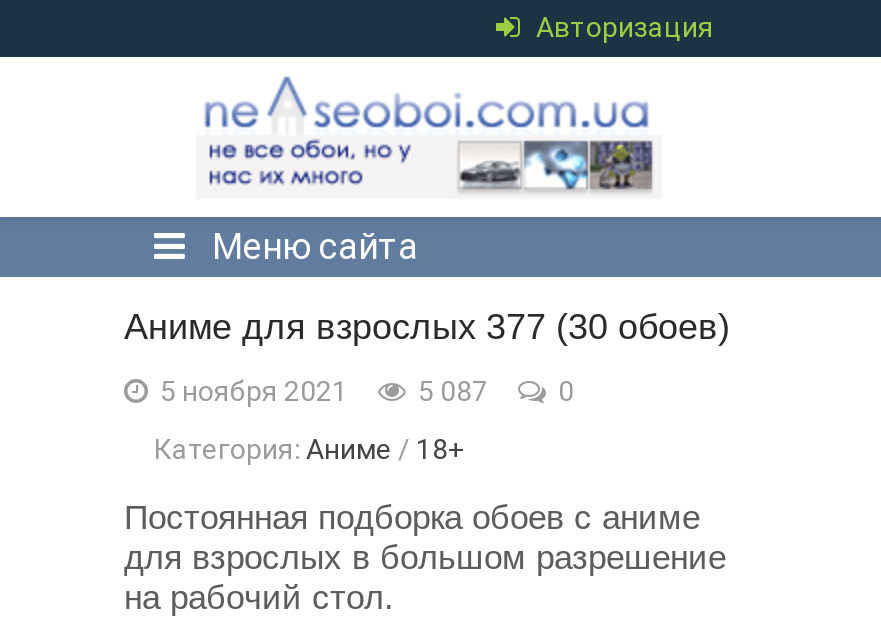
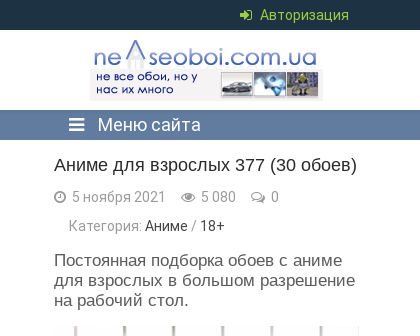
[154,375,574,407] 5 ноября 2021 5 087 0 -> [69,189,279,205] 5 ноября 2021 5 080 0

